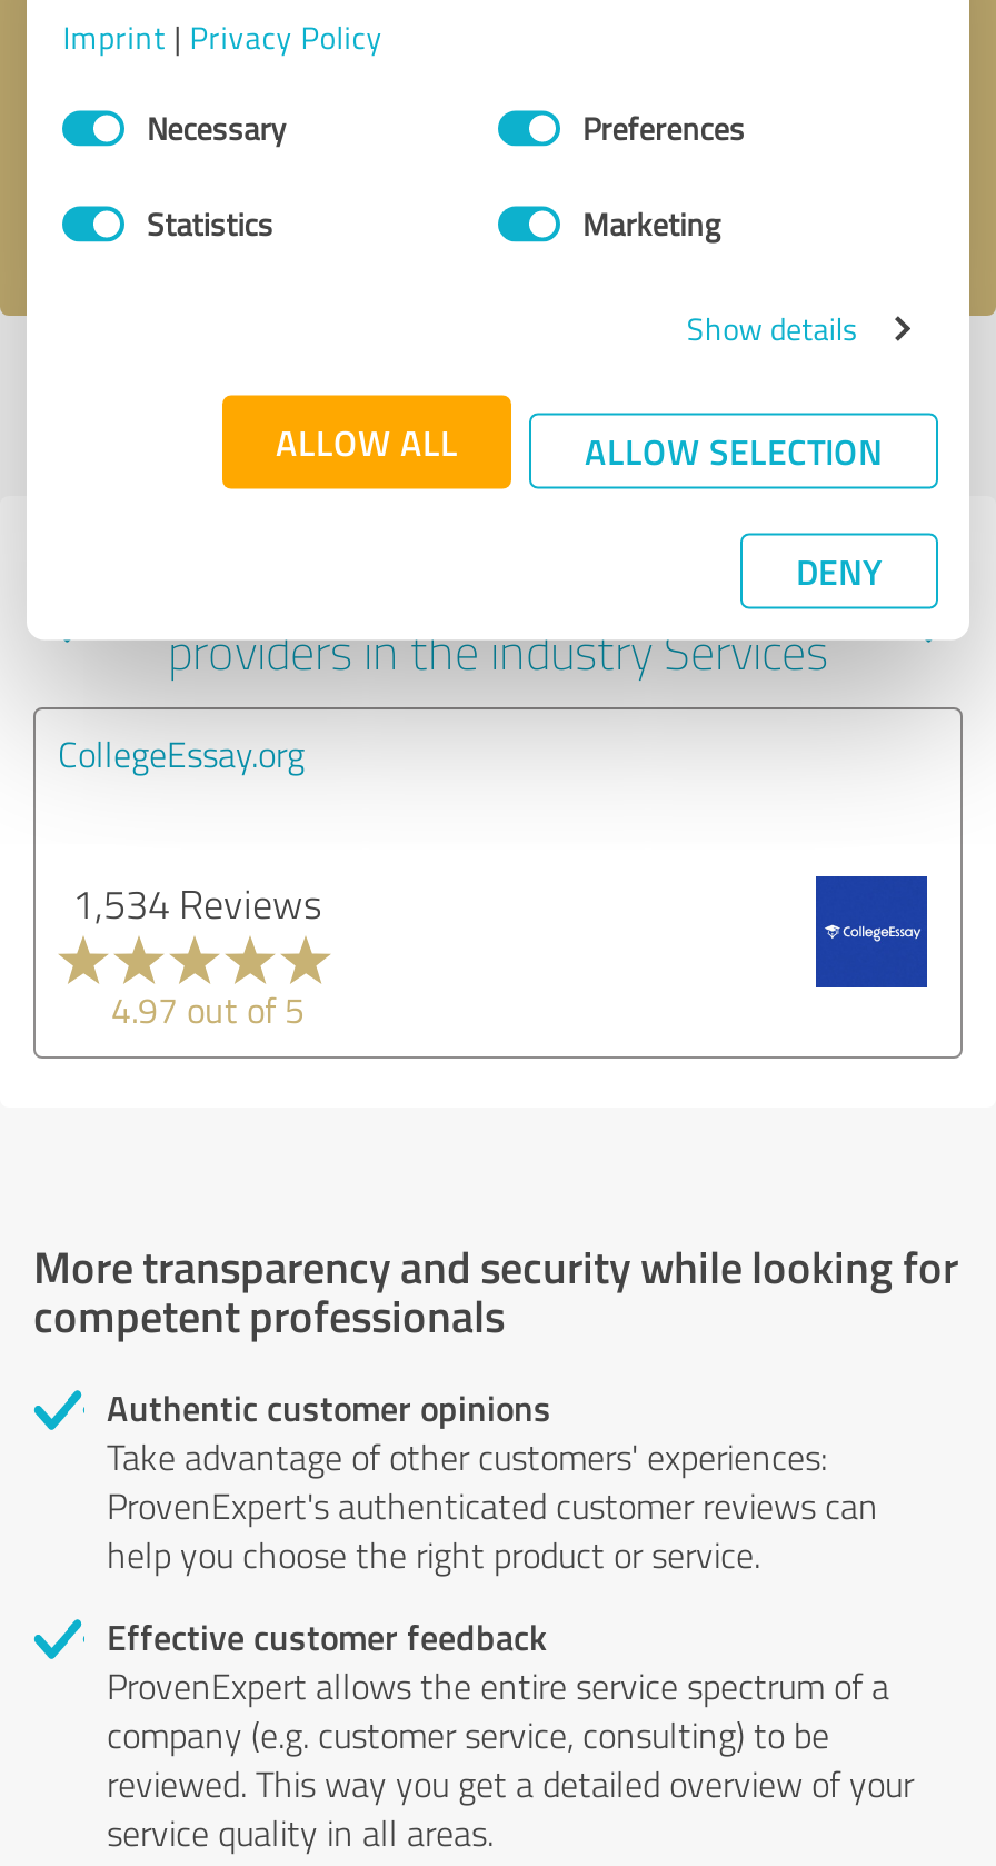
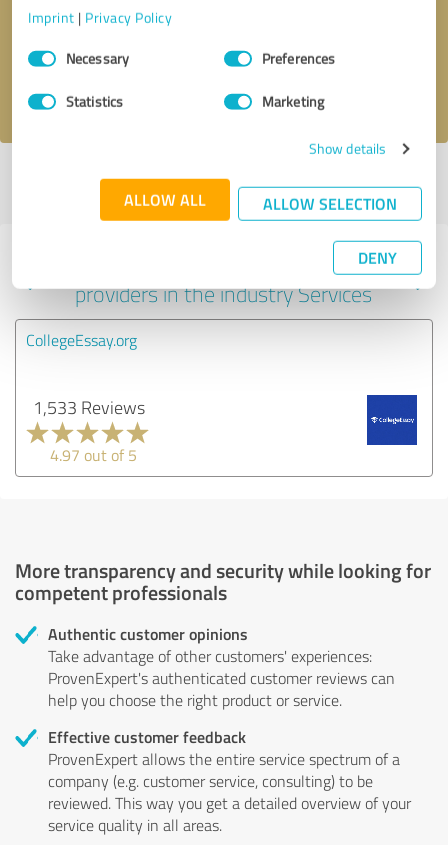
[72,875,321,929] 1,534 Reviews -> [32,395,144,419] 1,533 Reviews

